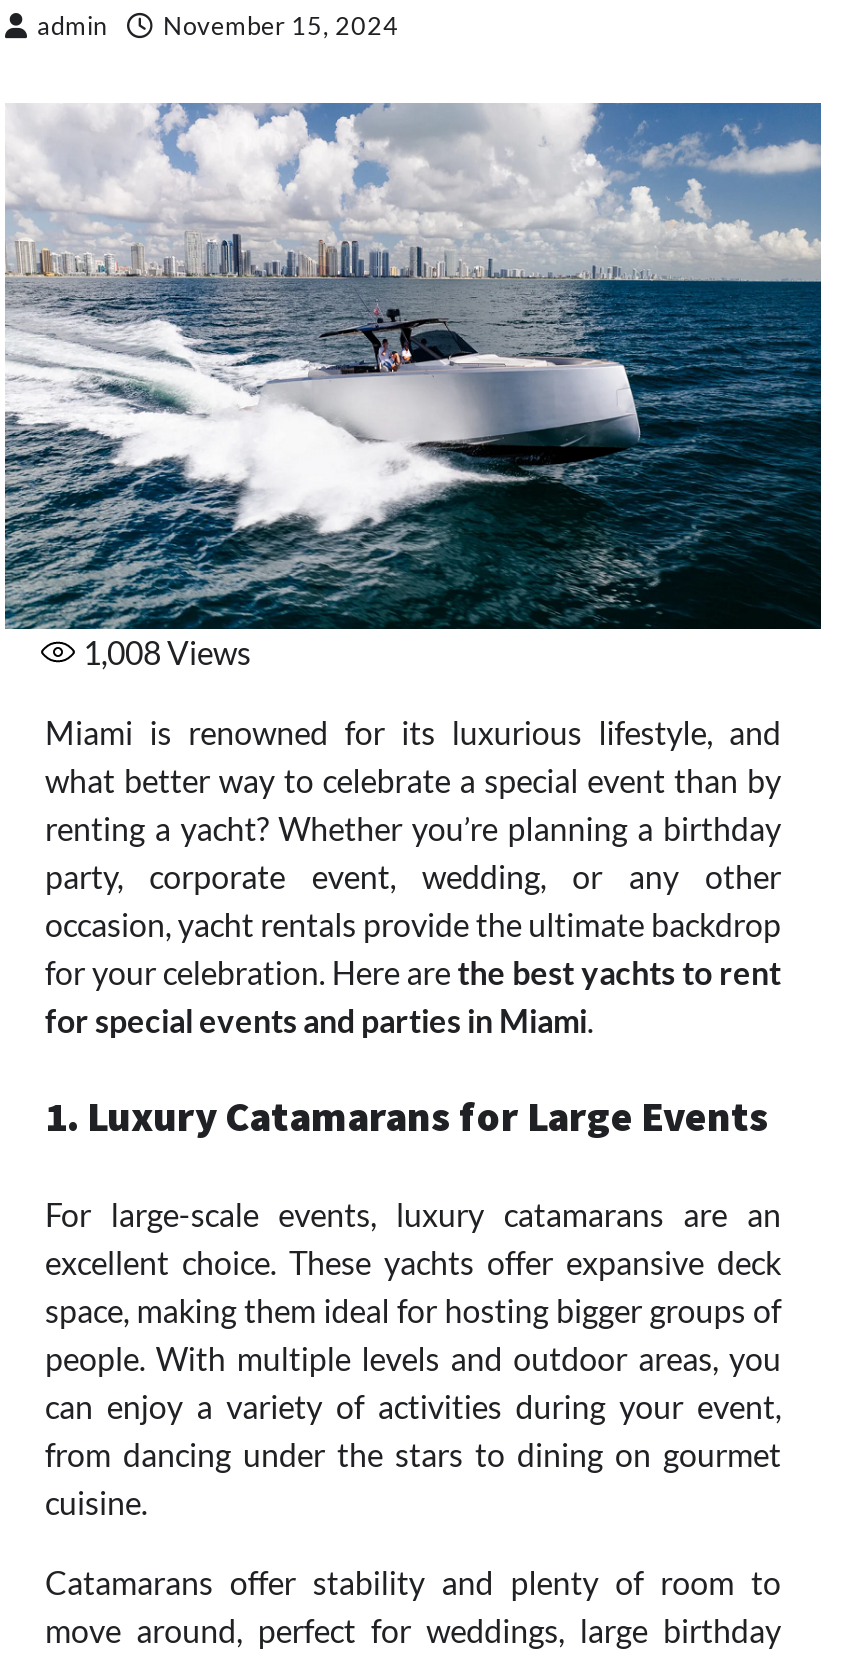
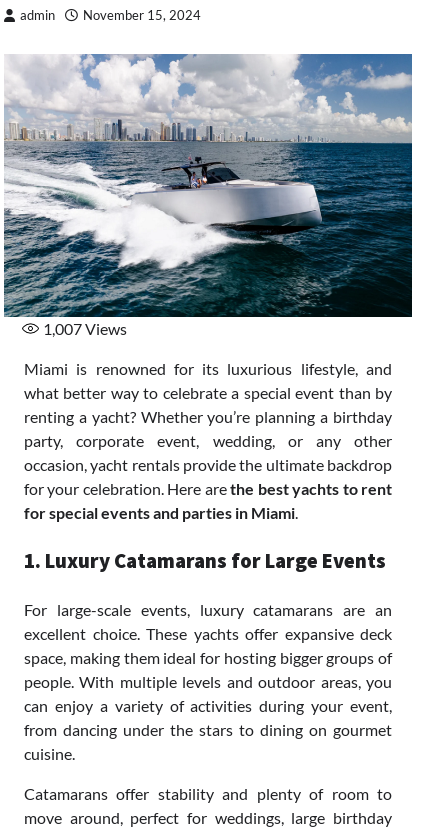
[83,633,251,671] 1,008 Views -> [43,319,127,338] 1,007 Views

